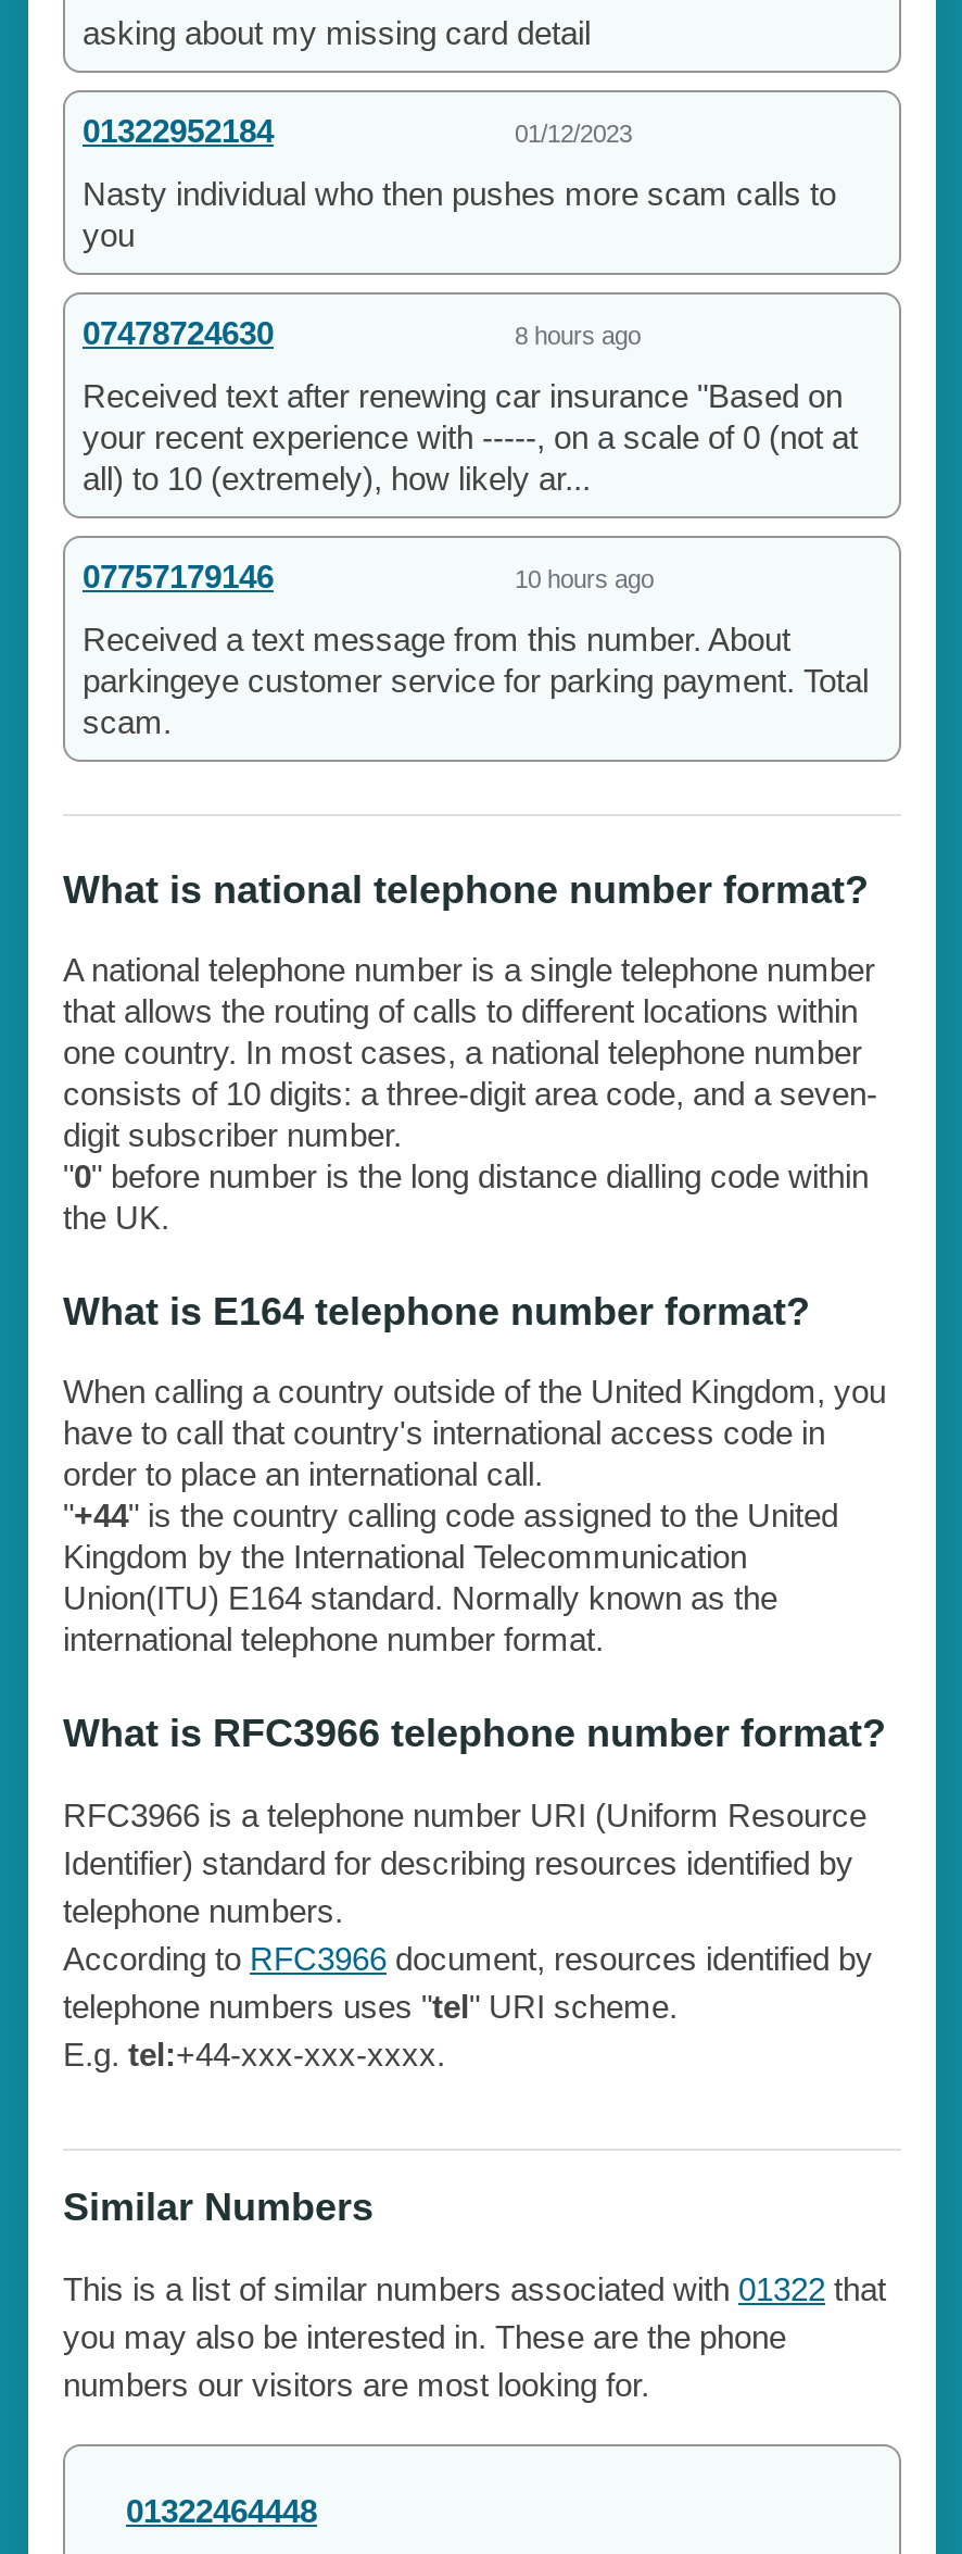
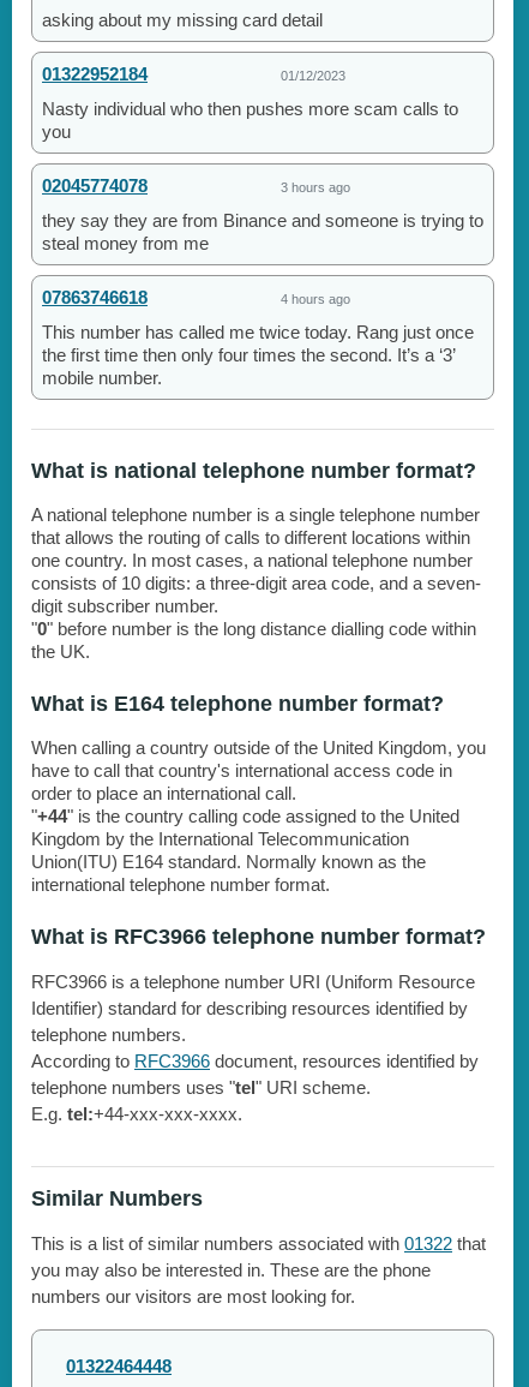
[83,313,641,350] 07478724630 | 8 hours ago -> [42,175,350,195] 02045774078 | 3 hours ago
[83,376,858,496] Received text after renewing car insurance "Based on | your recent experience with -----, on a scale of 0 (not at | all) to 10 (extremely), how likely ar... -> [42,210,483,253] they say they are from Binance and someone is trying to | steal money from me
[83,556,654,593] 07757179146 | 10 hours ago -> [42,286,350,307] 07863746618 | 4 hours ago
[83,619,869,739] Received a text message from this number. About | parkingeye customer service for parking payment. Total | scam. -> [42,321,474,387] This number has called me twice today. Rang just once | the first time then only four times the second. It’s a ‘3’ | mobile number.

